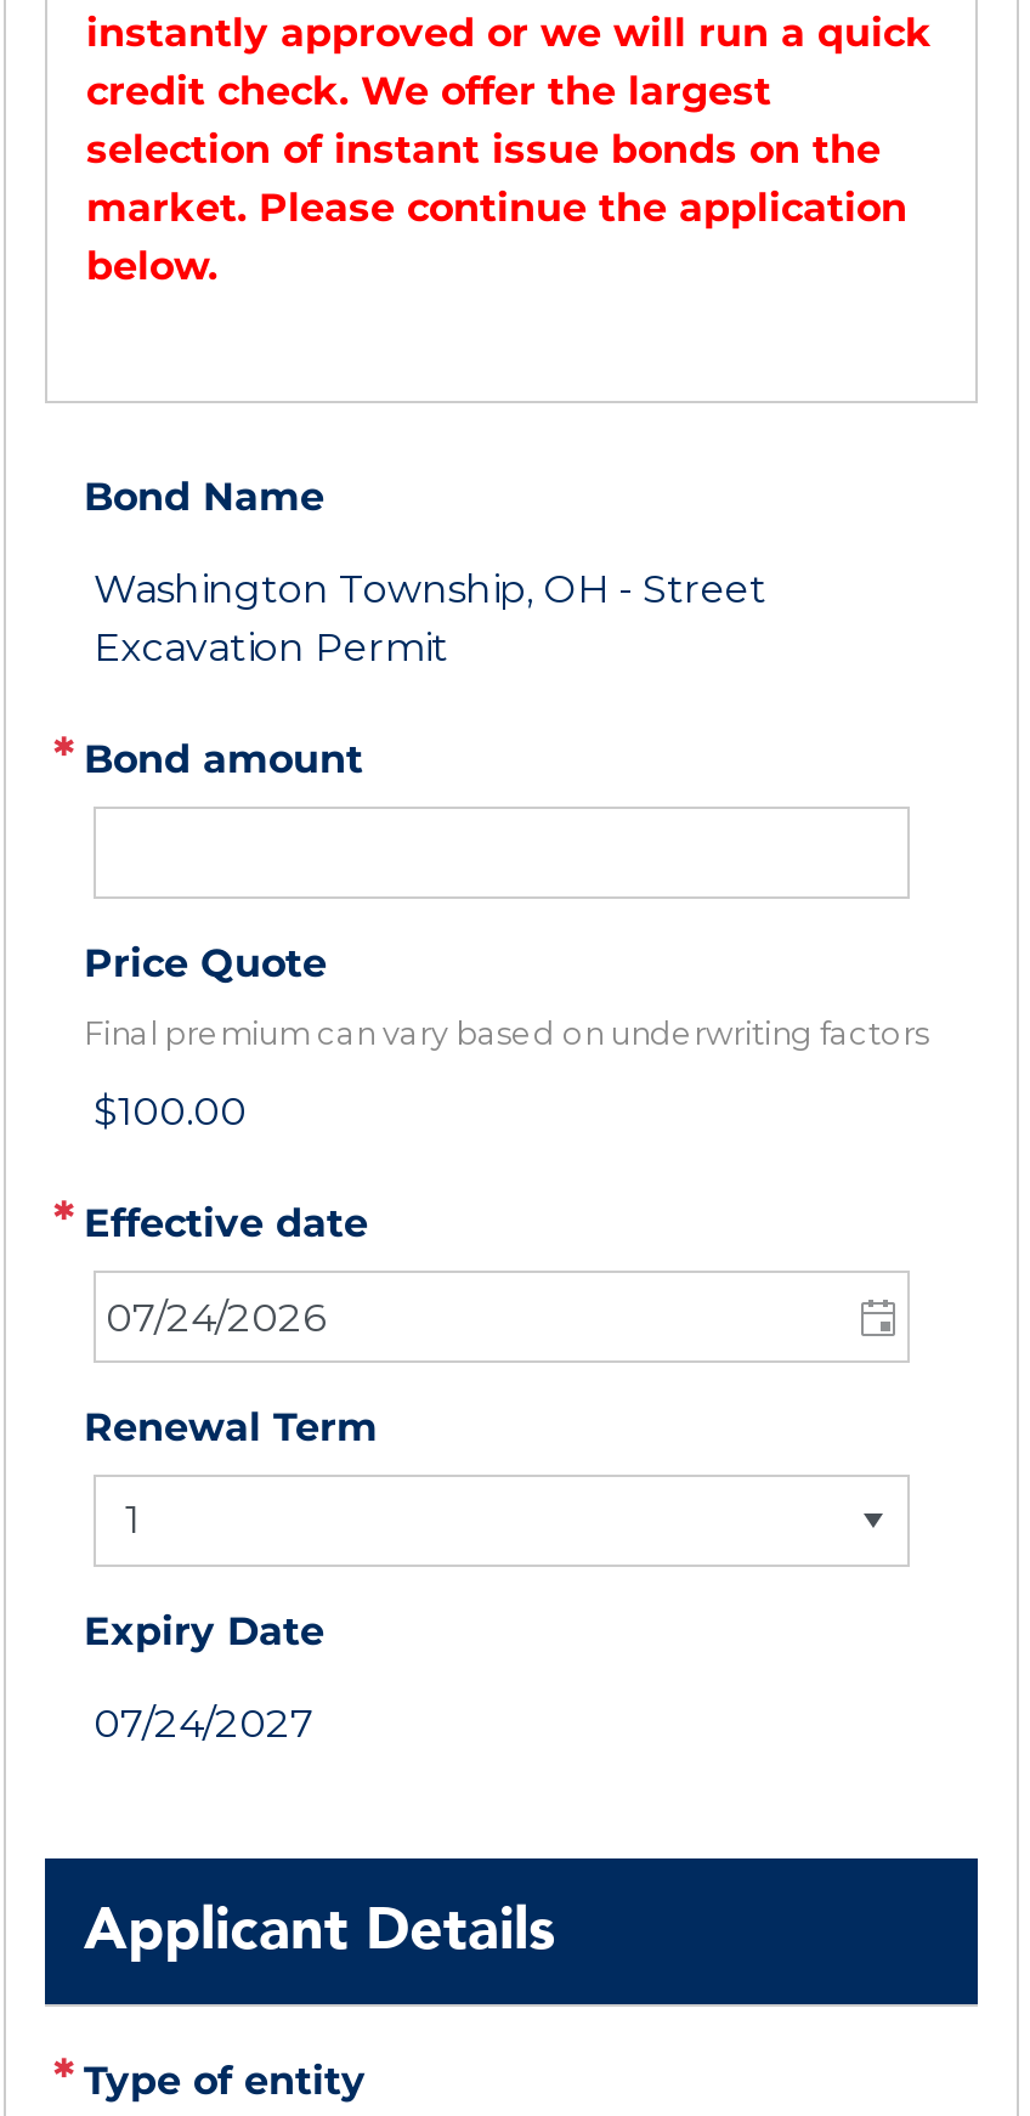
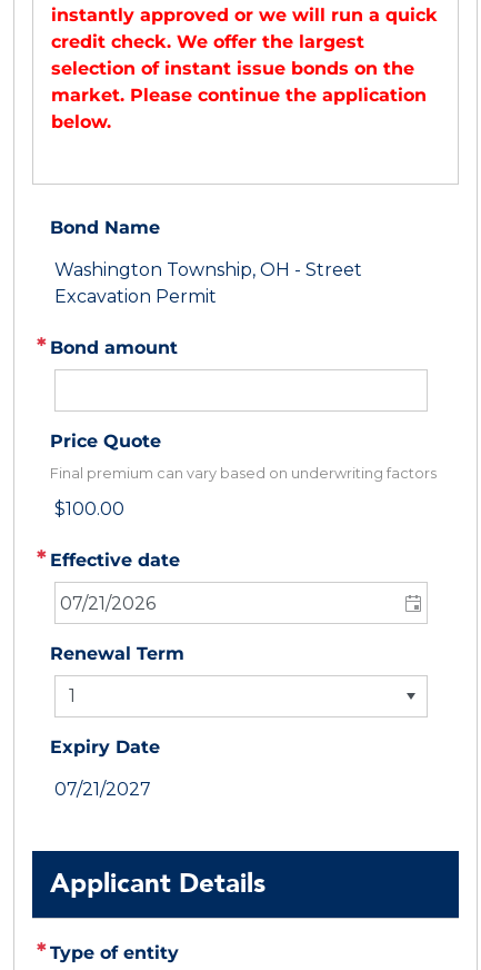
[94,1701,315,1747] 07/24/2027 -> [54,779,151,800] 07/21/2027

